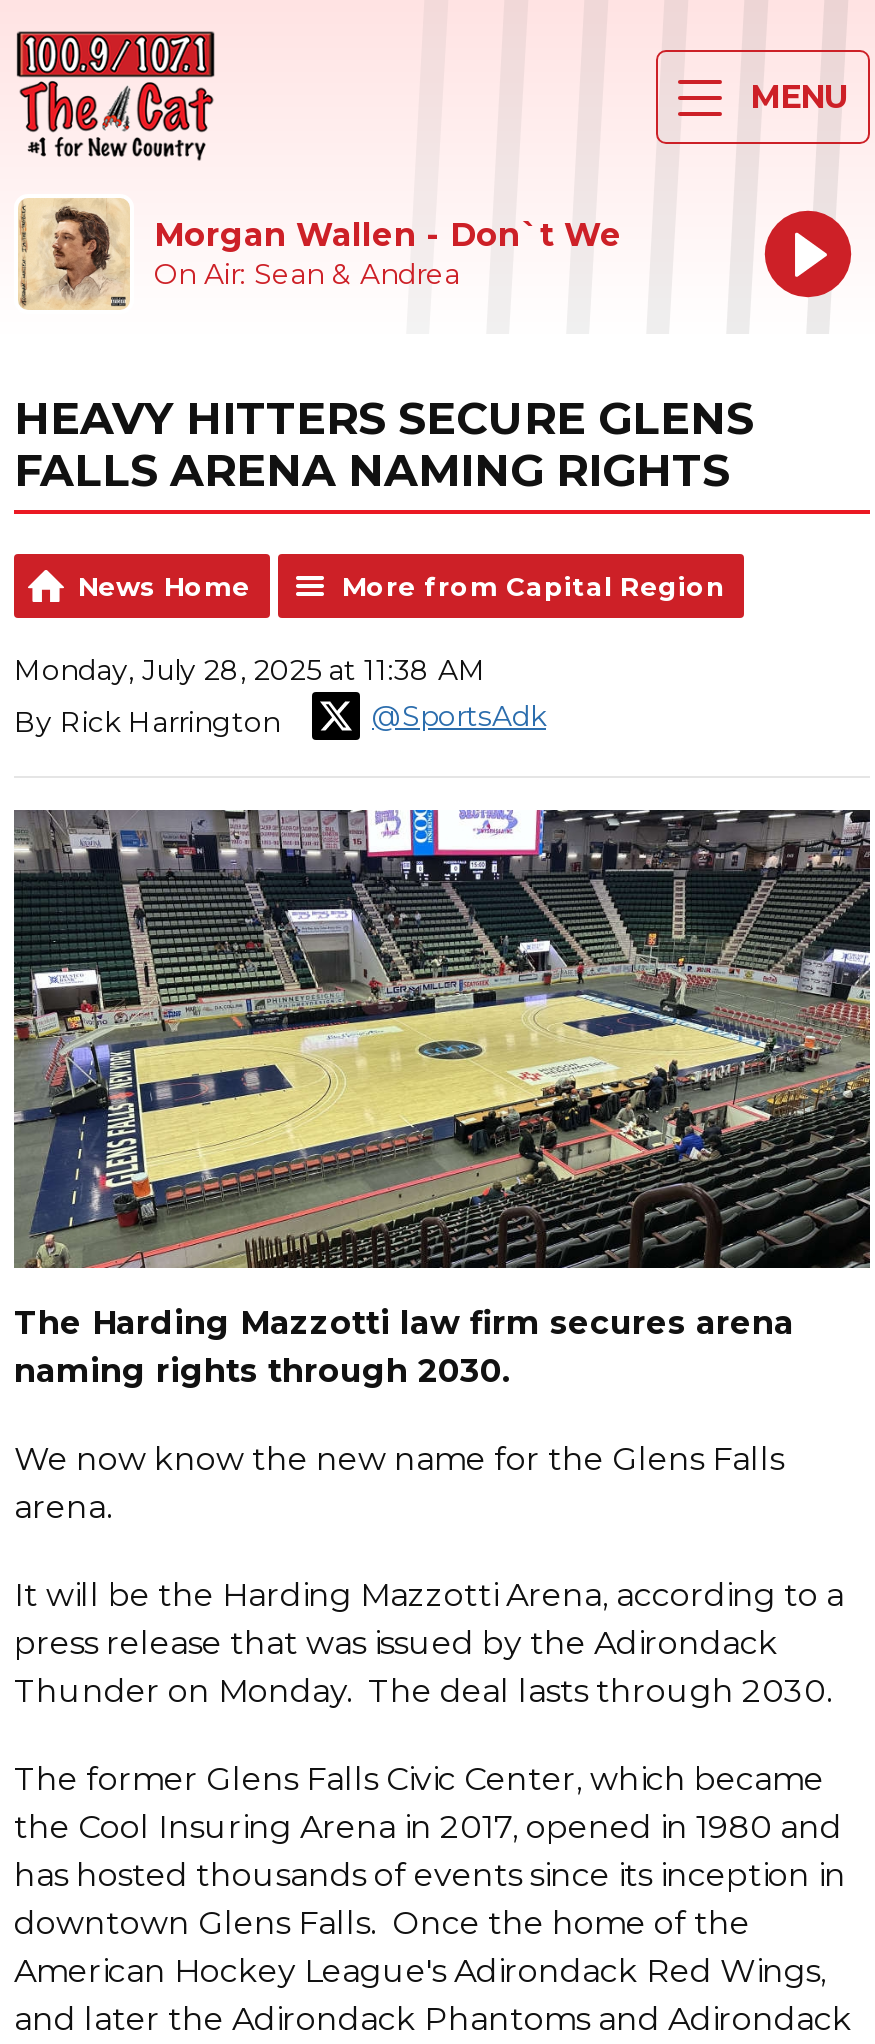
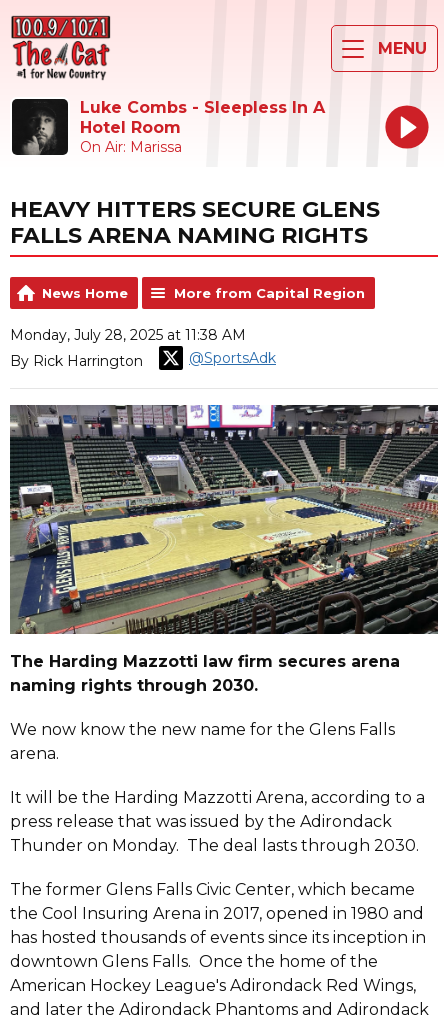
[18,198,622,310] [image] | Morgan Wallen - Don`t We | On Air: Sean & Andrea -> [11,98,325,156] [image] | Luke Combs - Sleepless In A | Hotel Room | On Air: Marissa

